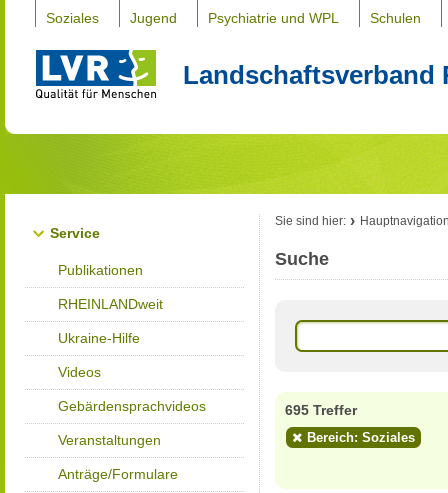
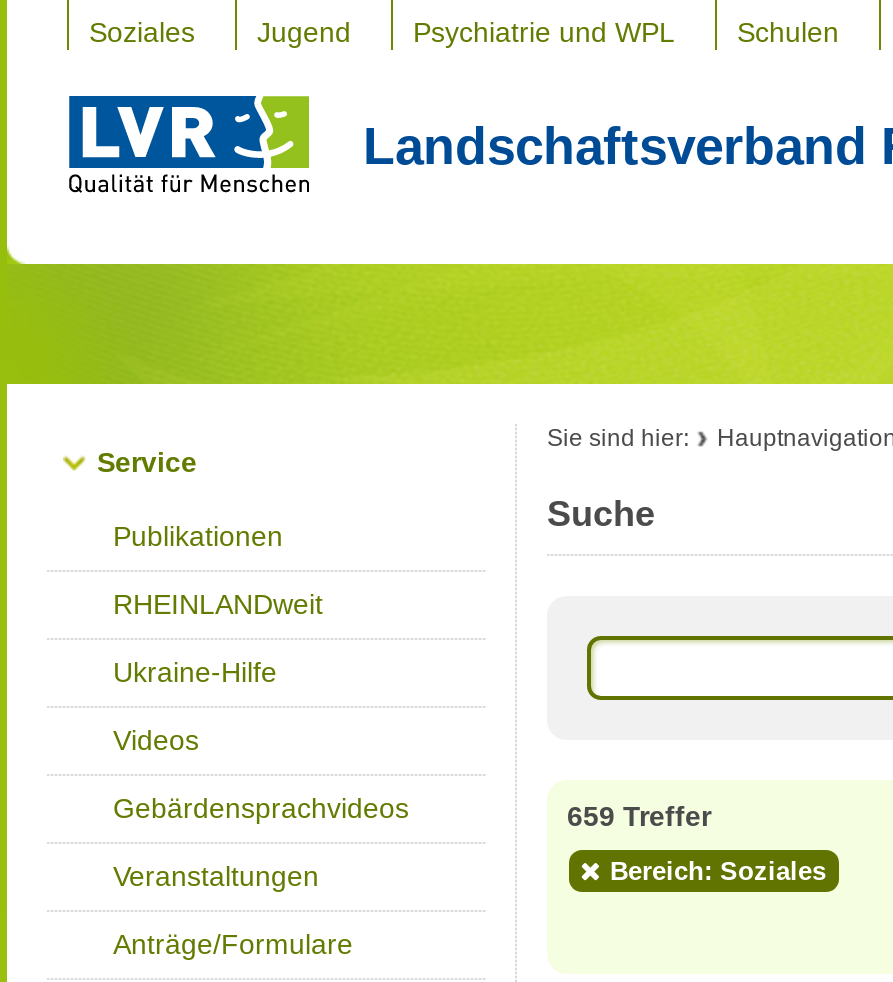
[285,402,357,418] 695 Treffer -> [567,800,711,832] 659 Treffer

